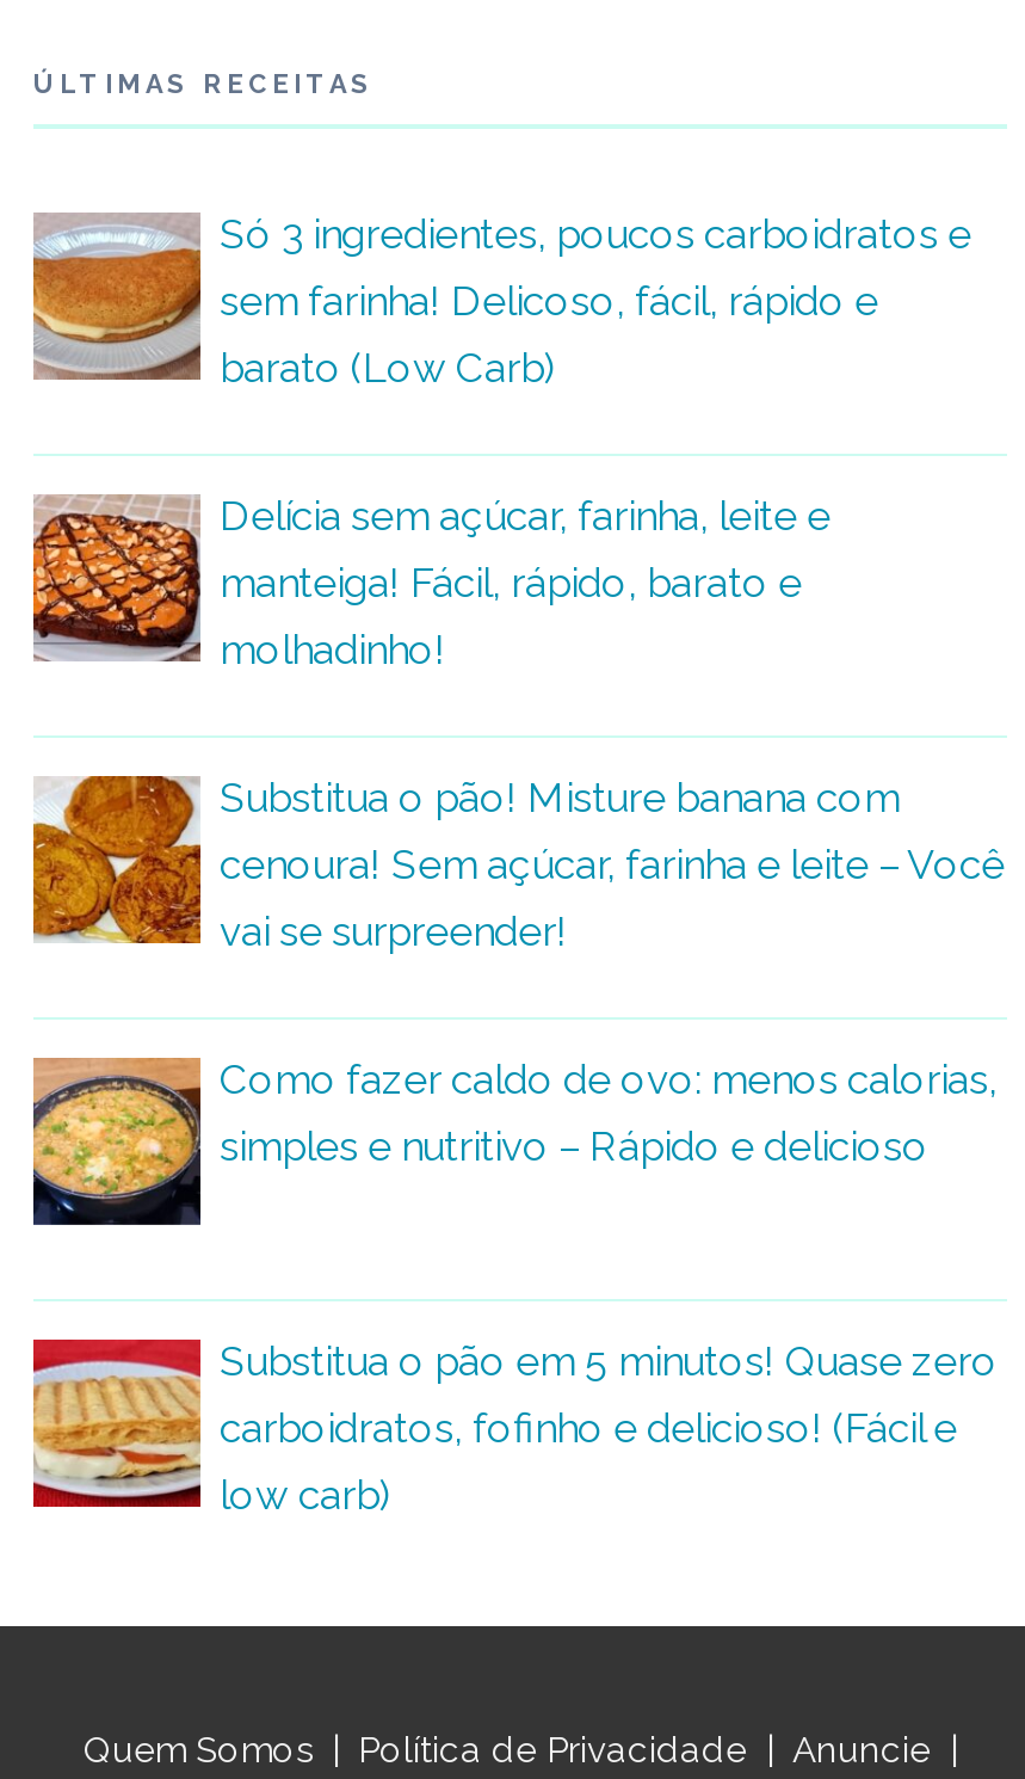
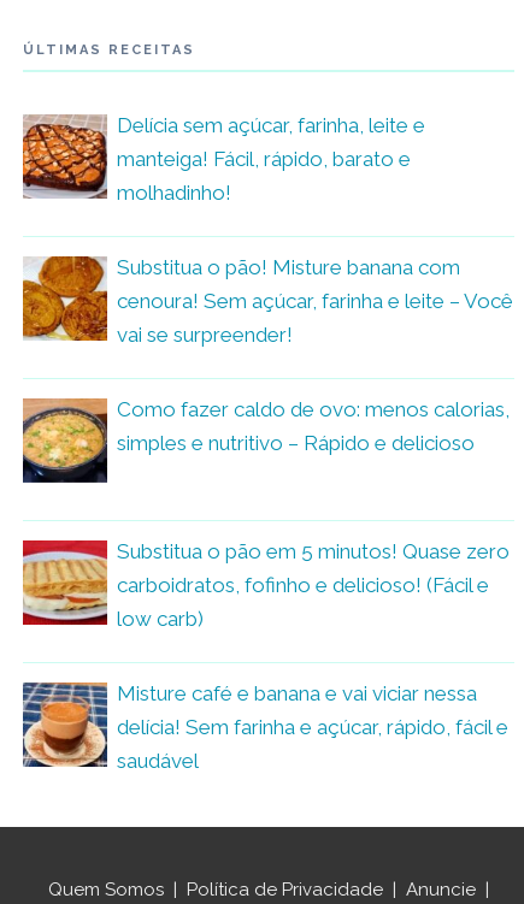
[33,210,971,391] [image] | Só 3 ingredientes, poucos carboidratos e | sem farinha! Delicoso, fácil, rápido e | barato (Low Carb) -> none
moved [29,491,1005,1518] -> [20,113,513,631]: [image] | Delícia sem açúcar, farinha, leite e | manteiga! Fácil, rápido, barato e | ... | carboidratos, fofinho e delicioso! (Fácil e | low carb)
none -> [22,681,508,773] [image] | Misture café e banana e vai viciar nessa | delícia! Sem farinha e açúcar, rápido, fácil e | saudável

